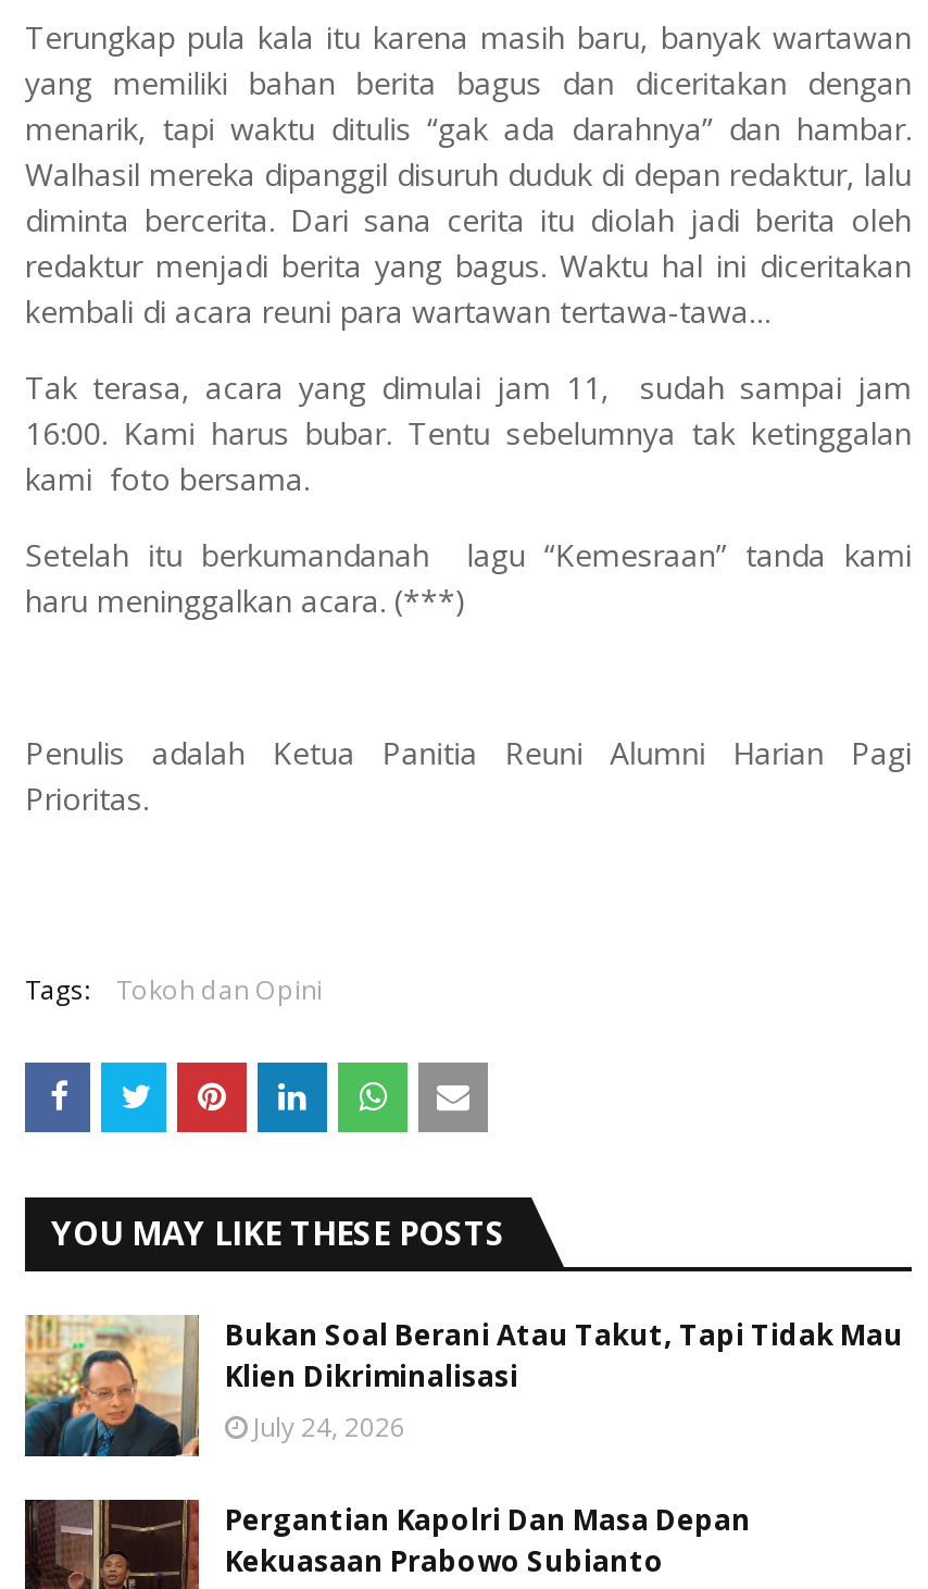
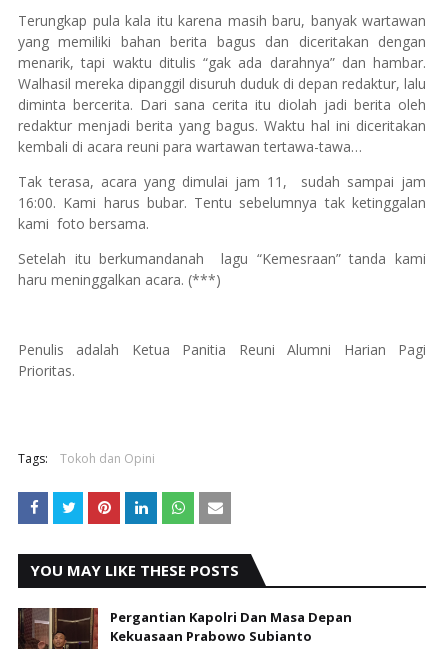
[23,1313,903,1458] [image] | Bukan Soal Berani Atau Takut, Tapi Tidak Mau | Klien Dikriminalisasi | July 24, 2026 -> none

